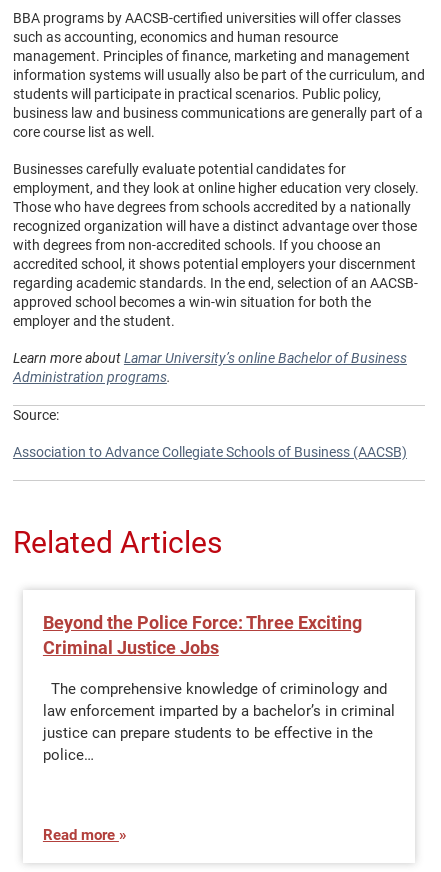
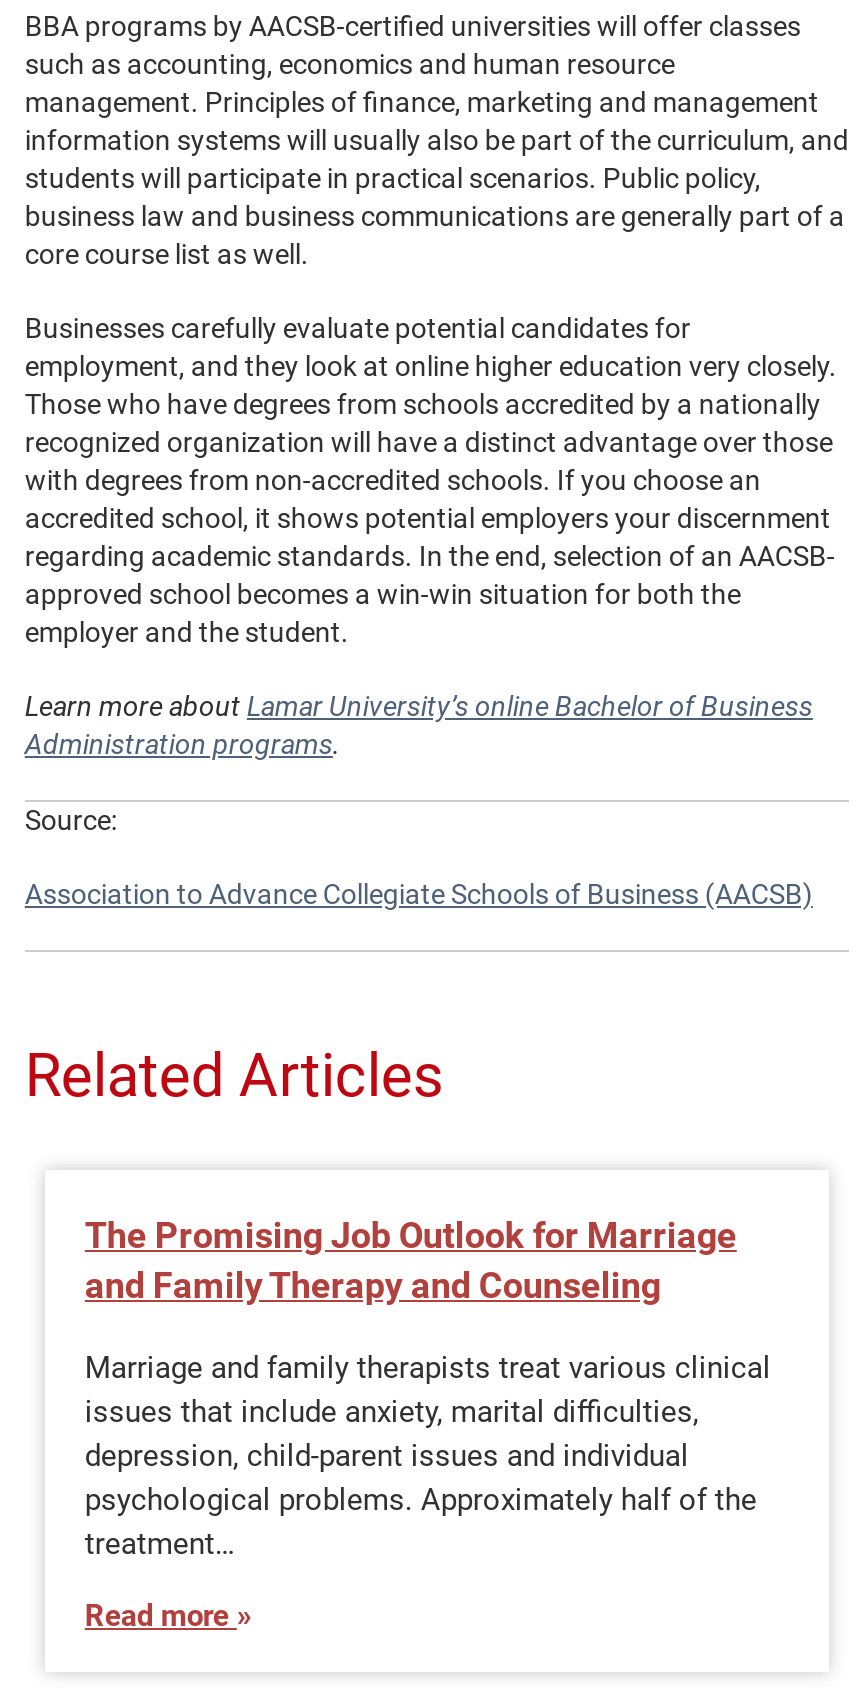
[43,612,362,658] Beyond the Police Force: Three Exciting | Criminal Justice Jobs -> [85,1213,737,1305] The Promising Job Outlook for Marriage | and Family Therapy and Counseling
[43,680,395,764] The comprehensive knowledge of criminology and | law enforcement imparted by a bachelor’s in criminal | justice can prepare students to be effective in the | police… -> [85,1349,771,1561] Marriage and family therapists treat various clinical | issues that include anxiety, marital difficulties, | depression, child-parent issues and individual | psychological problems. Approximately half of the | treatment…

